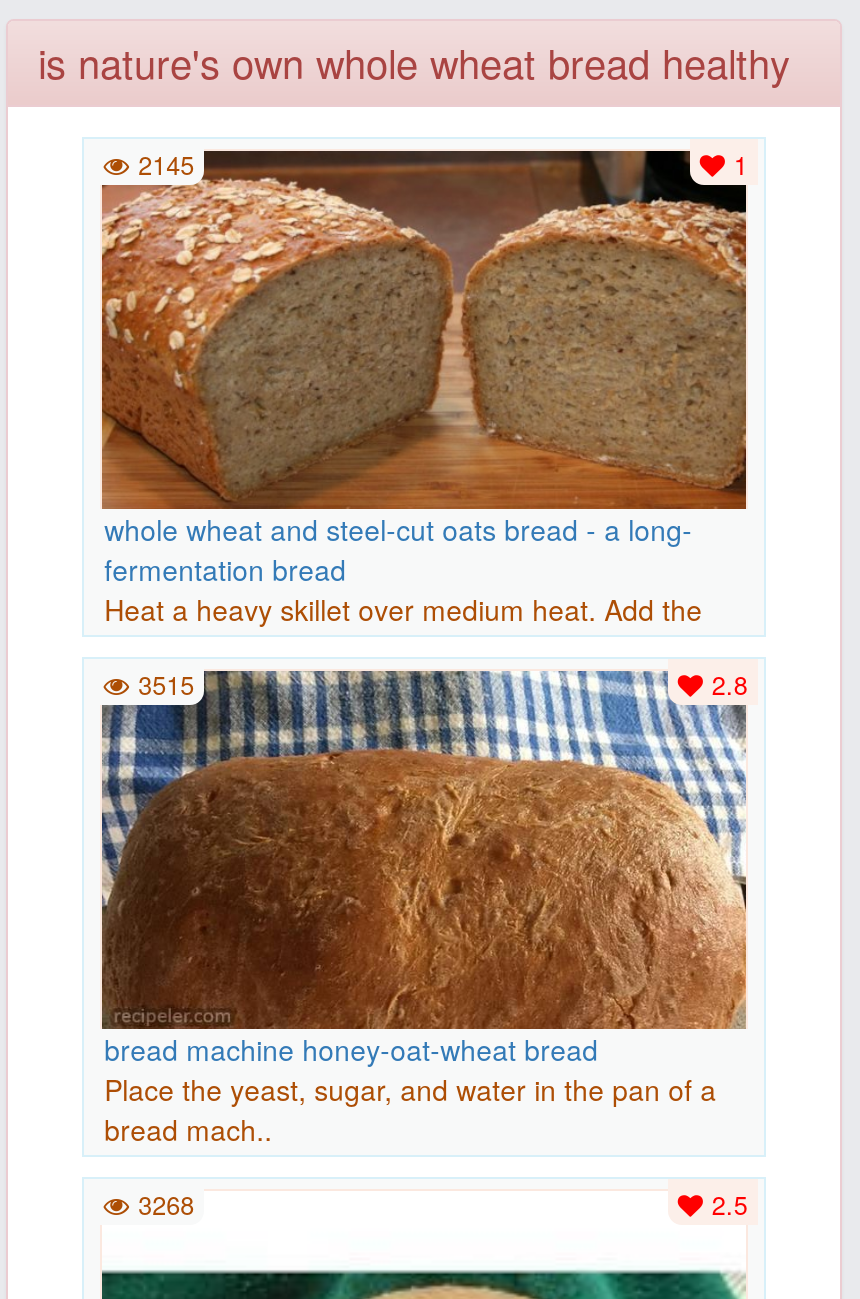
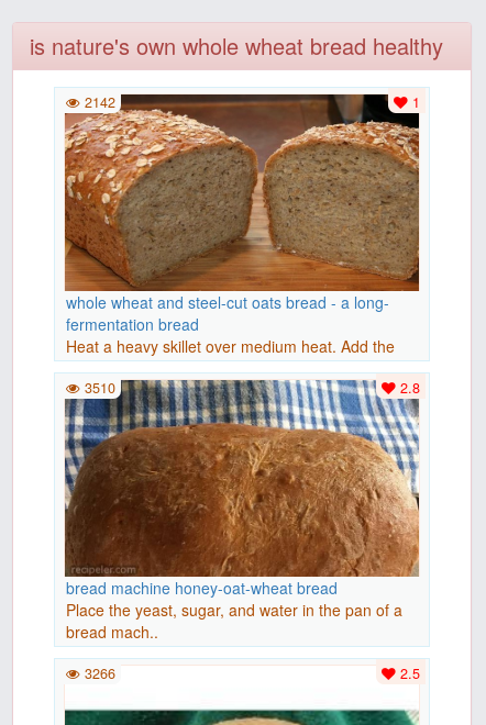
[130,147,194,183] 2145 -> [80,92,116,112] 2142
[130,667,194,703] 3515 -> [80,378,116,398] 3510
[130,1187,194,1223] 3268 -> [80,663,116,683] 3266

